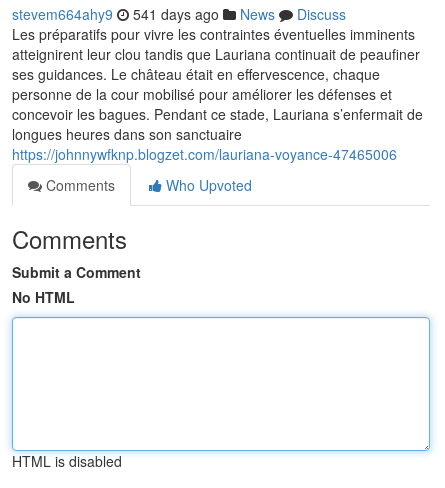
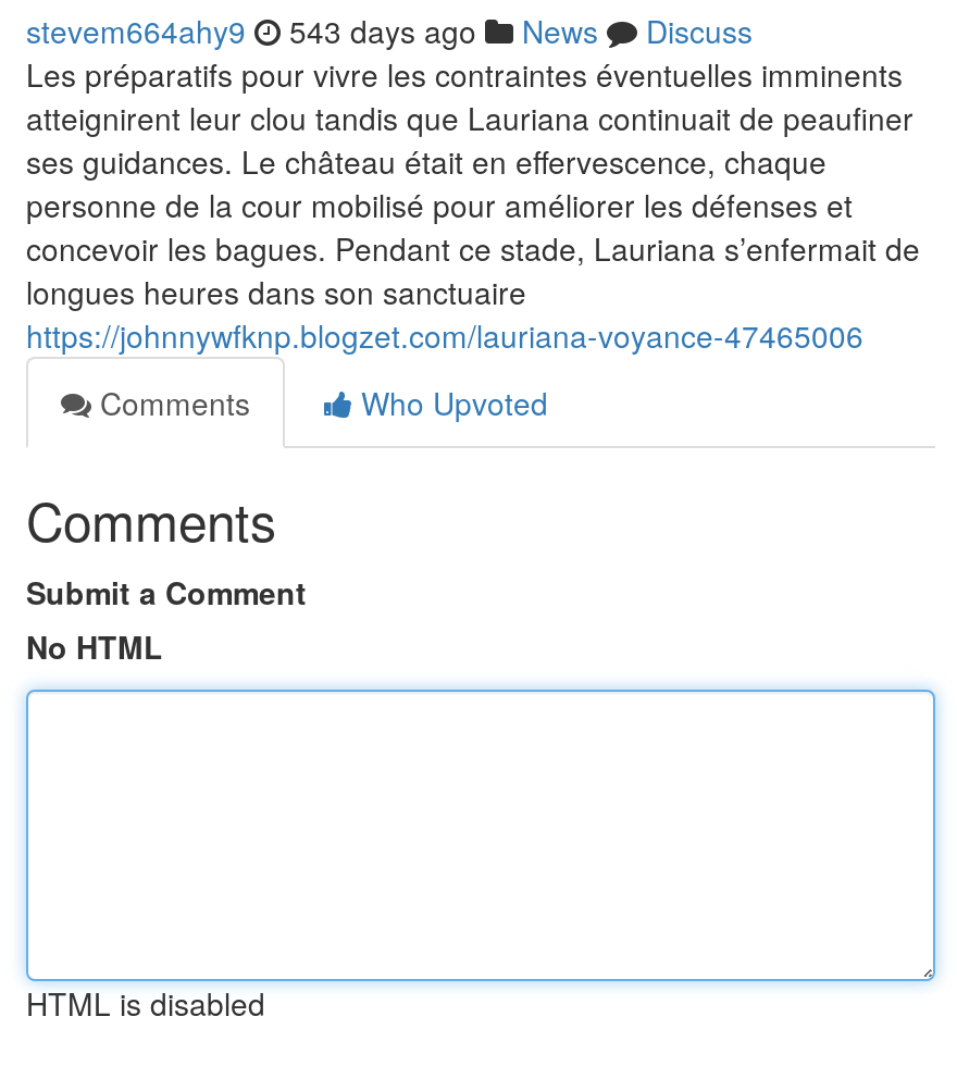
[12,4,346,24] stevem664ahy9 541 days ago News Discuss -> [26,9,753,52] stevem664ahy9 543 days ago News Discuss

